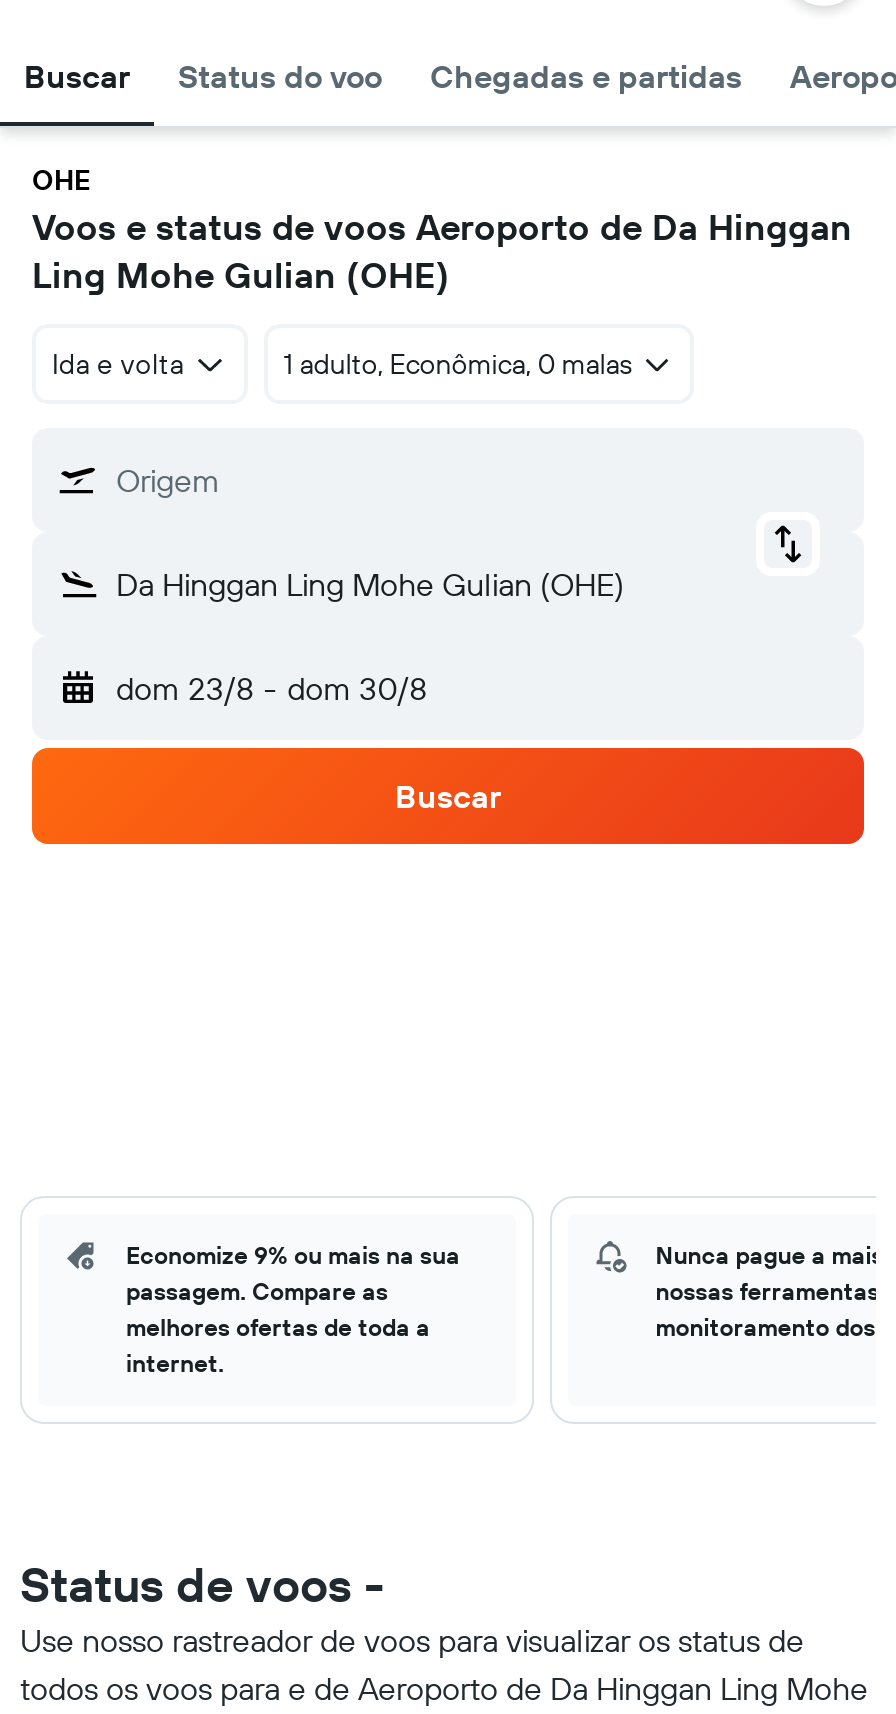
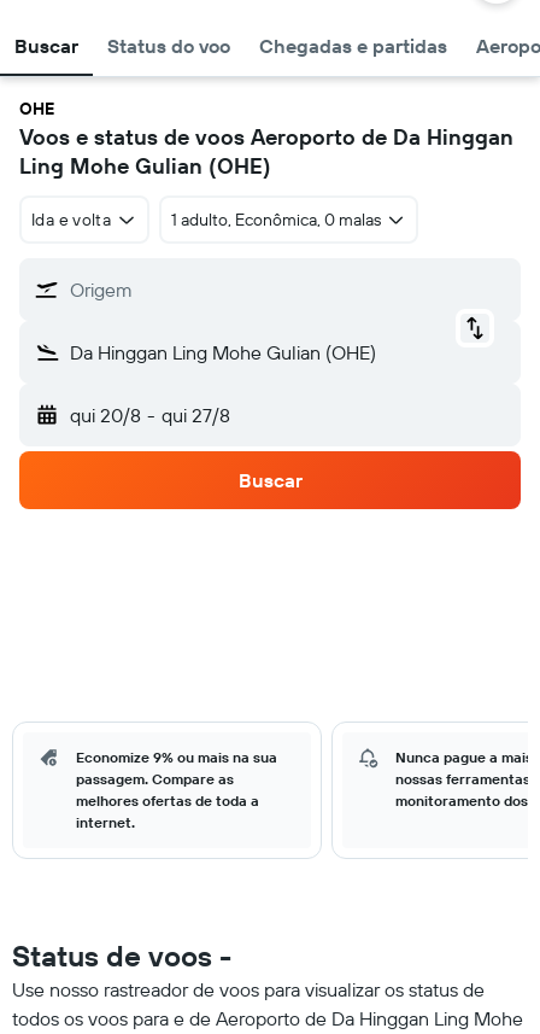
[116,668,427,708] dom 23/8 - dom 30/8 -> [70,403,230,427] qui 20/8 - qui 27/8

